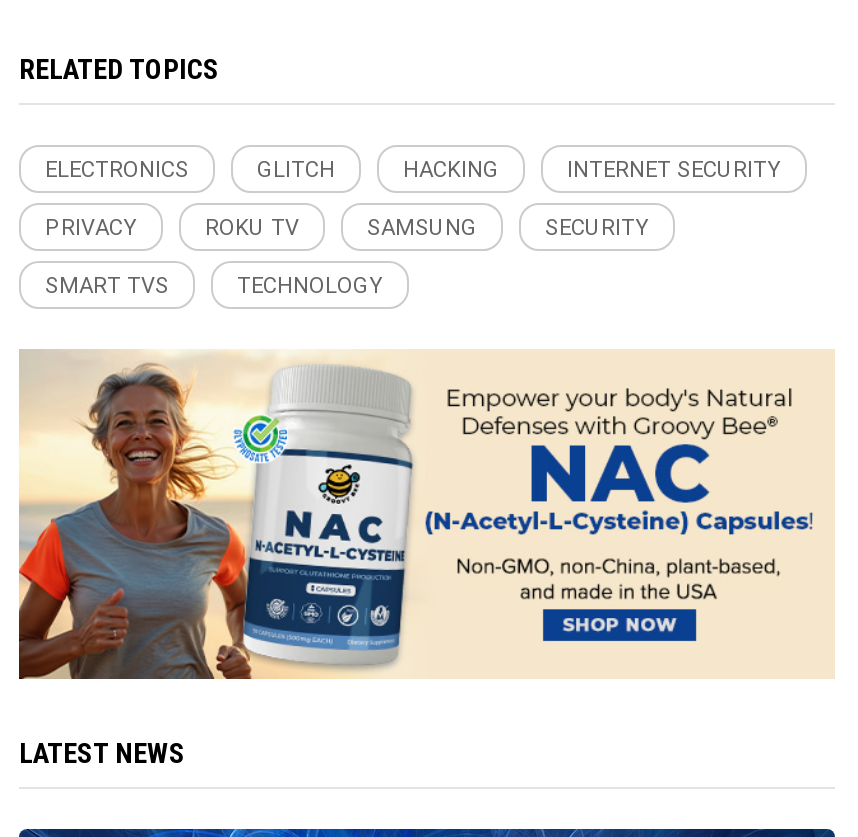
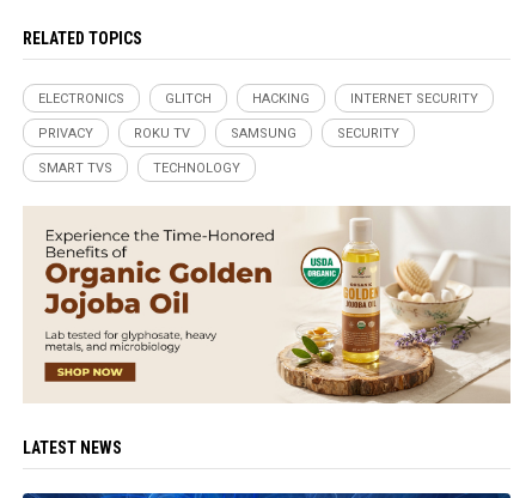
[17,351,833,681] [image] -> [23,206,510,405] [image]

